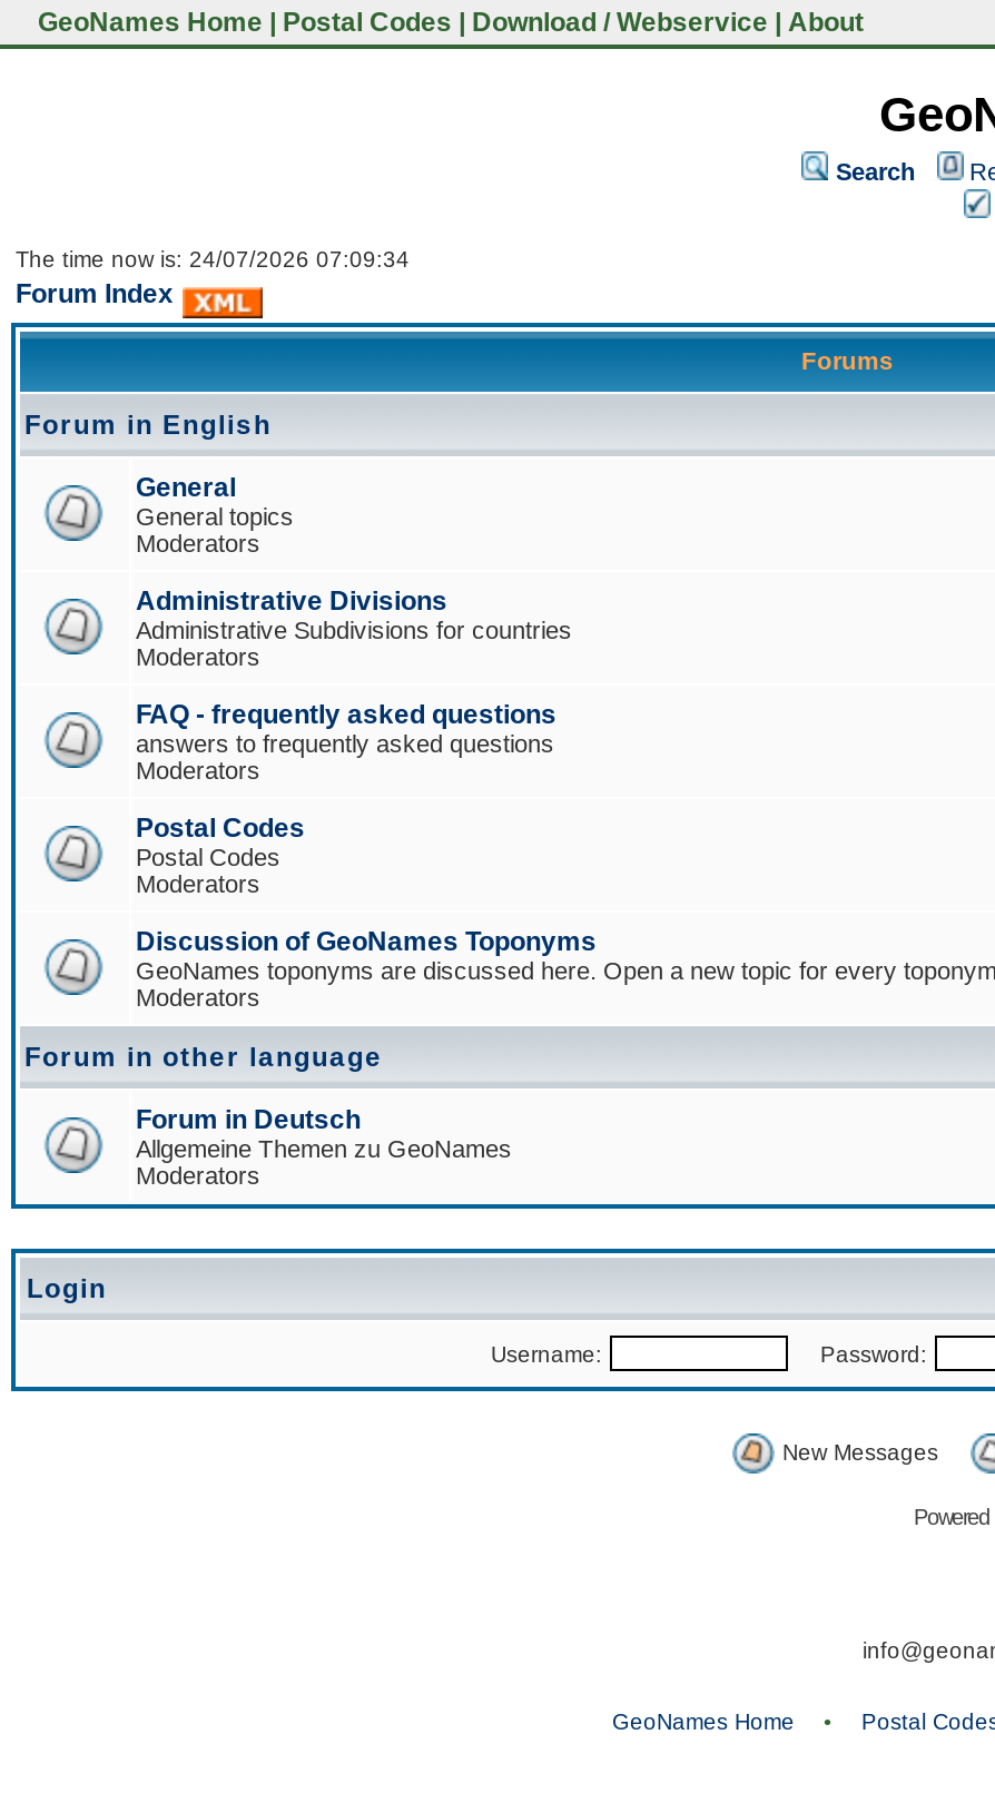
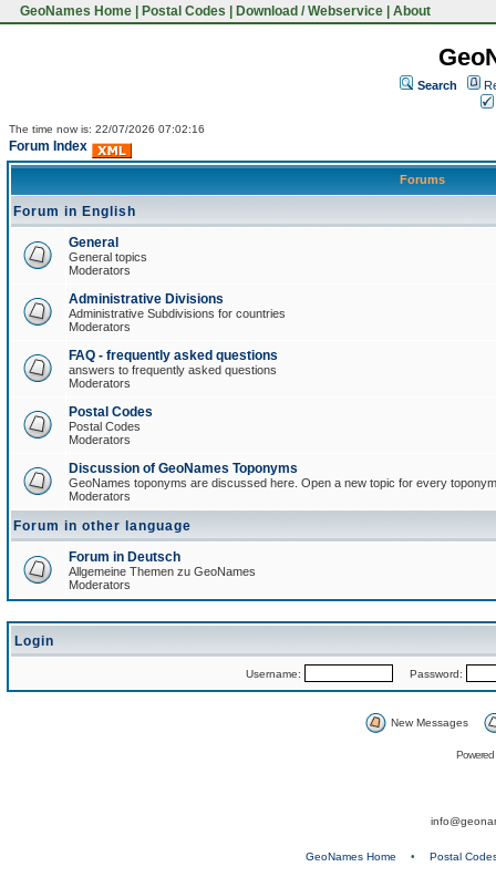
[16,247,410,272] The time now is: 24/07/2026 07:09:34 -> [9,123,205,135] The time now is: 22/07/2026 07:02:16

